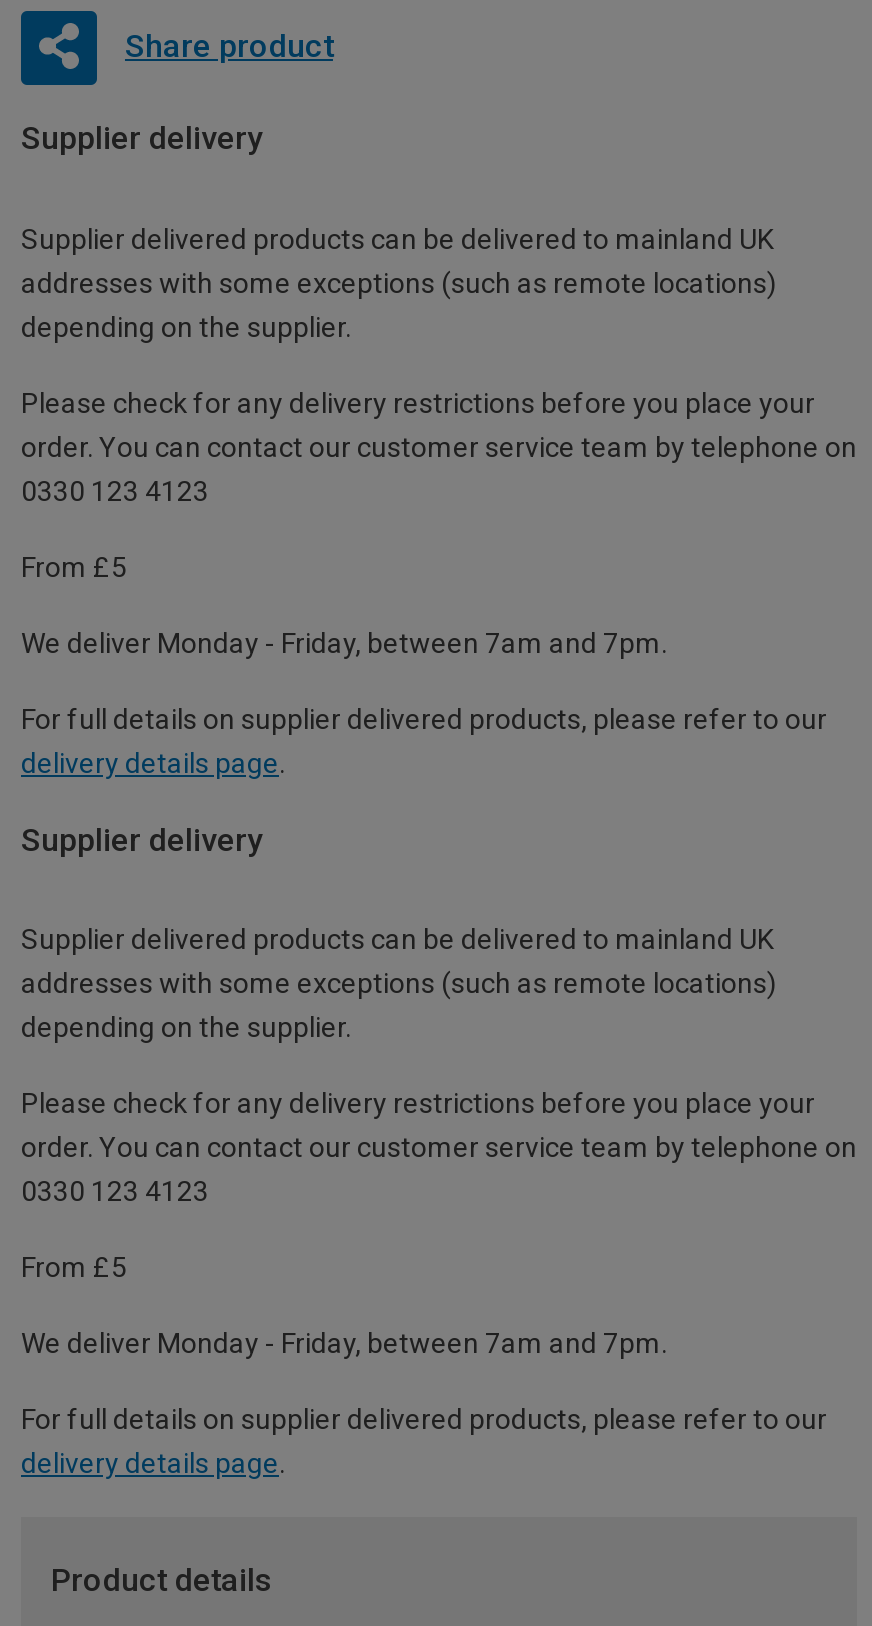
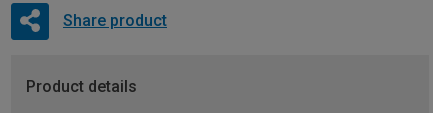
[21,119,857,1480] Supplier delivery | Supplier delivered products can be delivered to mainland UK | addresses with some exceptions (such as remote locations) | depending on the supplier. | Please check for any delivery restrictions before you place your | order. You can contact our customer service team by telephone on | 0330 123 4123 | From £5 | We deliver Monday - Friday, between 7am and 7pm. | For full details on supplier delivered products, please refer to our | delivery details page. | Supplier delivery | Supplier delivered products can be delivered to mainland UK | addresses with some exceptions (such as remote locations) | depending on the supplier. | Please check for any delivery restrictions before you place your | order. You can contact our customer service team by telephone on | 0330 123 4123 | From £5 | We deliver Monday - Friday, between 7am and 7pm. | For full details on supplier delivered products, please refer to our | delivery details page. -> none

